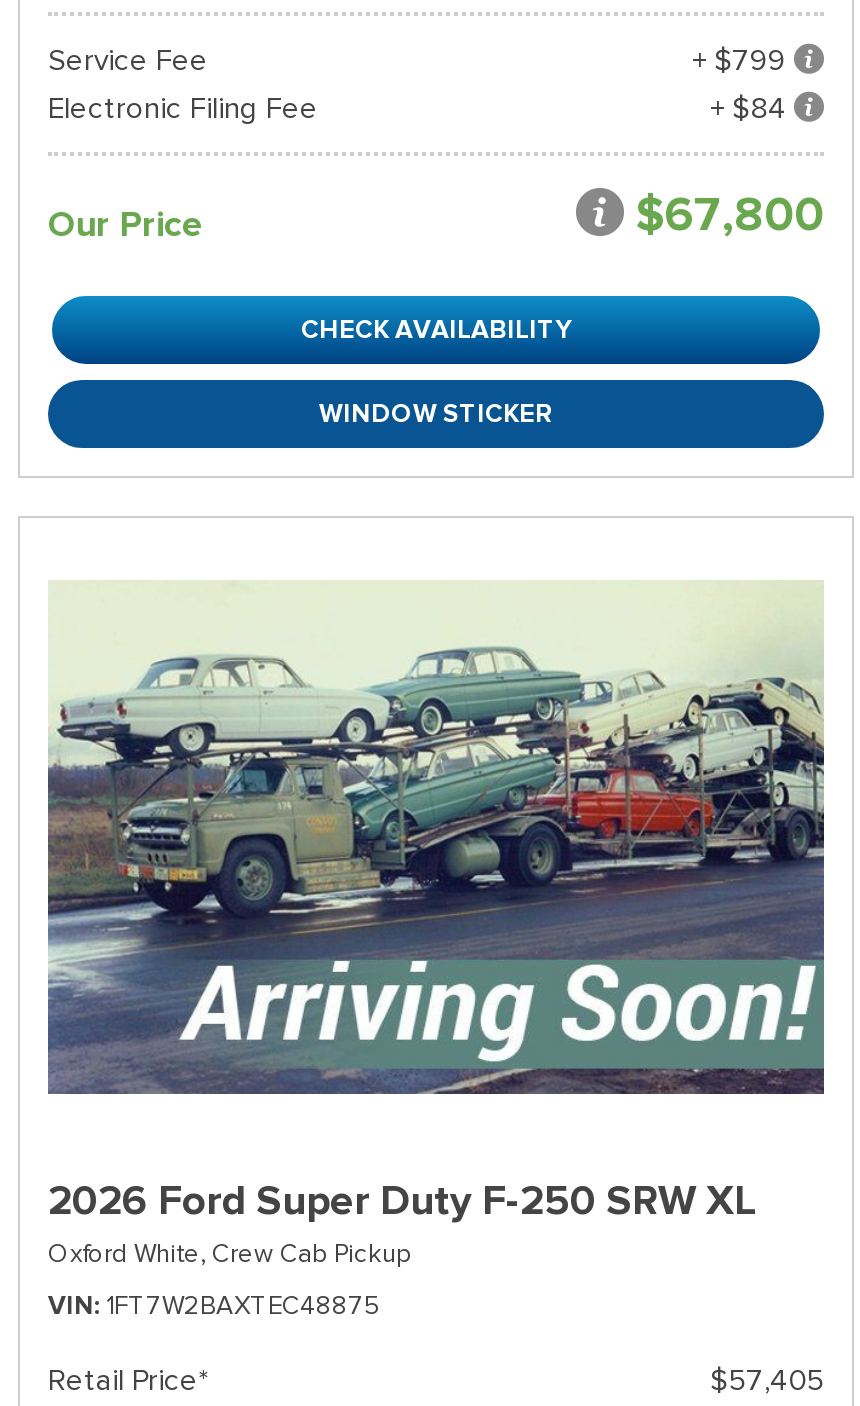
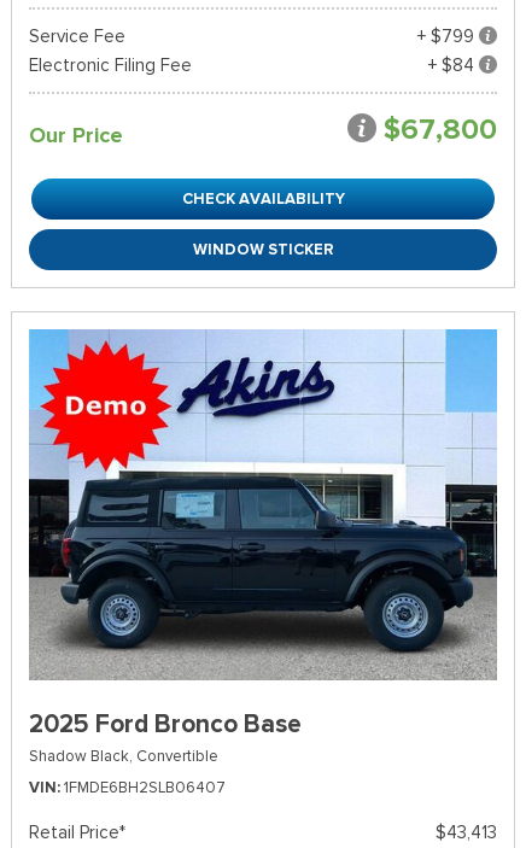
[46,546,826,1270] [image] | 2026 Ford Super Duty F-250 SRW XL | Oxford White, Crew Cab Pickup -> [28,328,498,766] [image] | 2025 Ford Bronco Base | Shadow Black, Convertible
[48,1288,380,1322] VIN 1FT7W2BAXTEC48875 -> [29,777,226,797] VIN 1FMDE6BH2SLB06407
[710,1362,824,1398] $57,405 -> [436,821,497,843] $43,413

